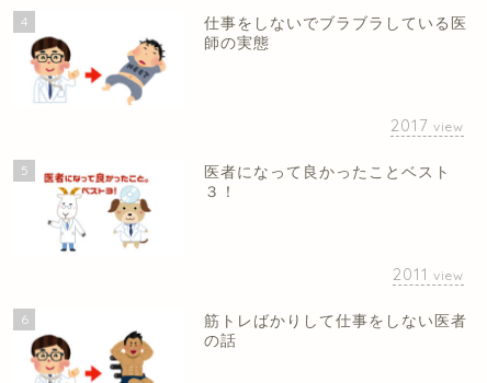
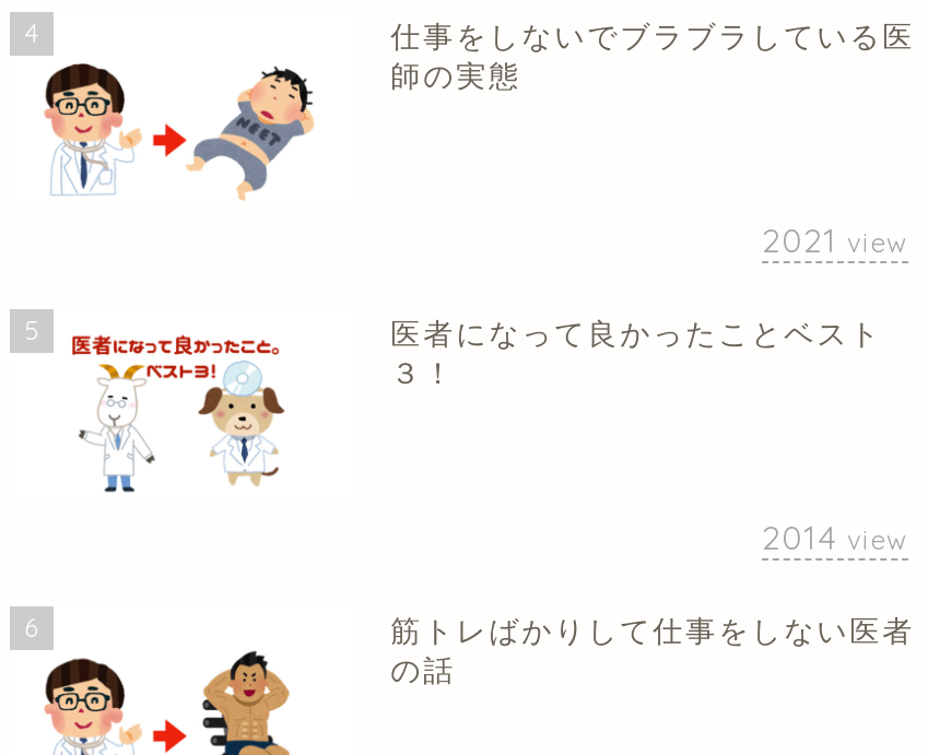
[390,115,464,136] 2017 view -> [762,220,908,262] 2021 view
[393,264,464,285] 2011 view -> [762,518,908,559] 2014 view

